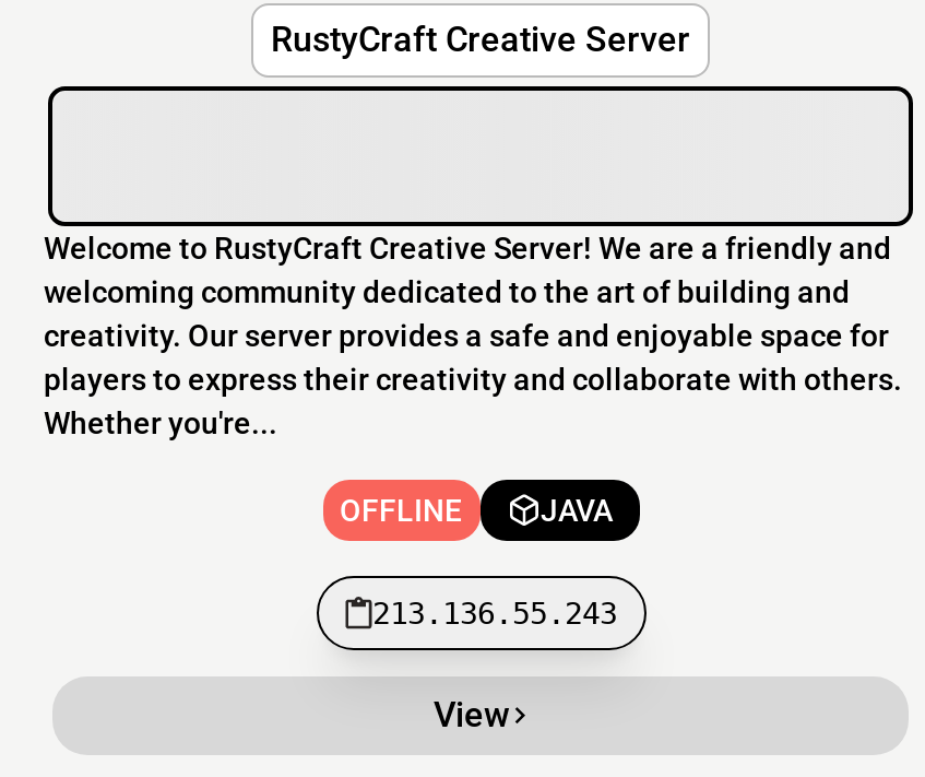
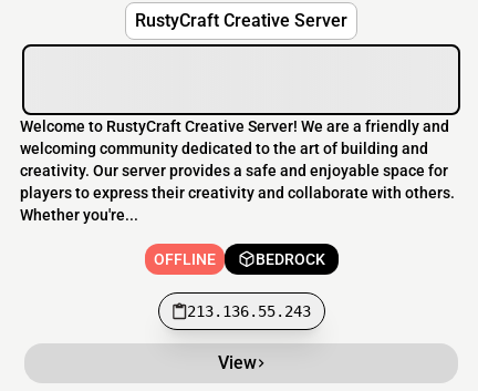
[541,494,613,529] JAVA -> [255,251,325,268] BEDROCK

